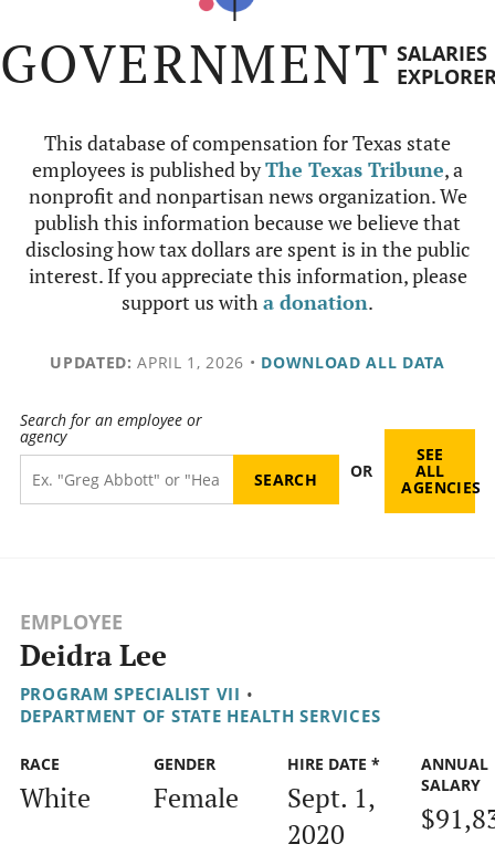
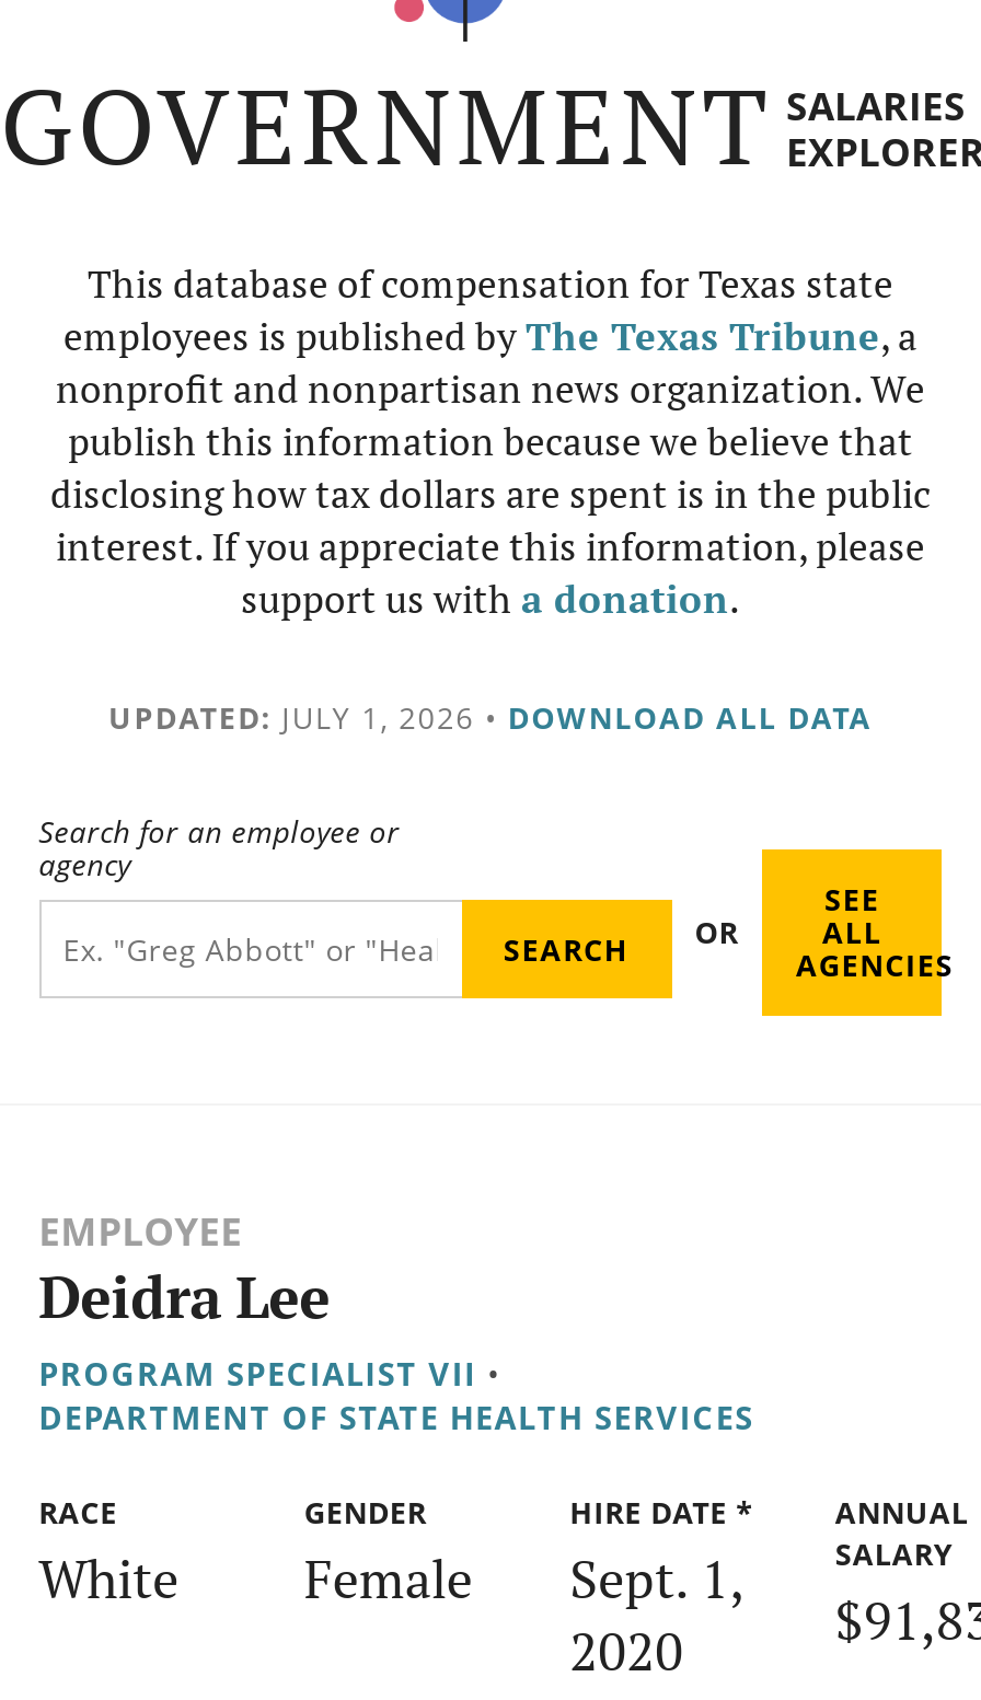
[50,352,445,373] UPDATED: APRIL 1, 2026 • DOWNLOAD ALL DATA -> [108,696,873,738] UPDATED: JULY 1, 2026 • DOWNLOAD ALL DATA

